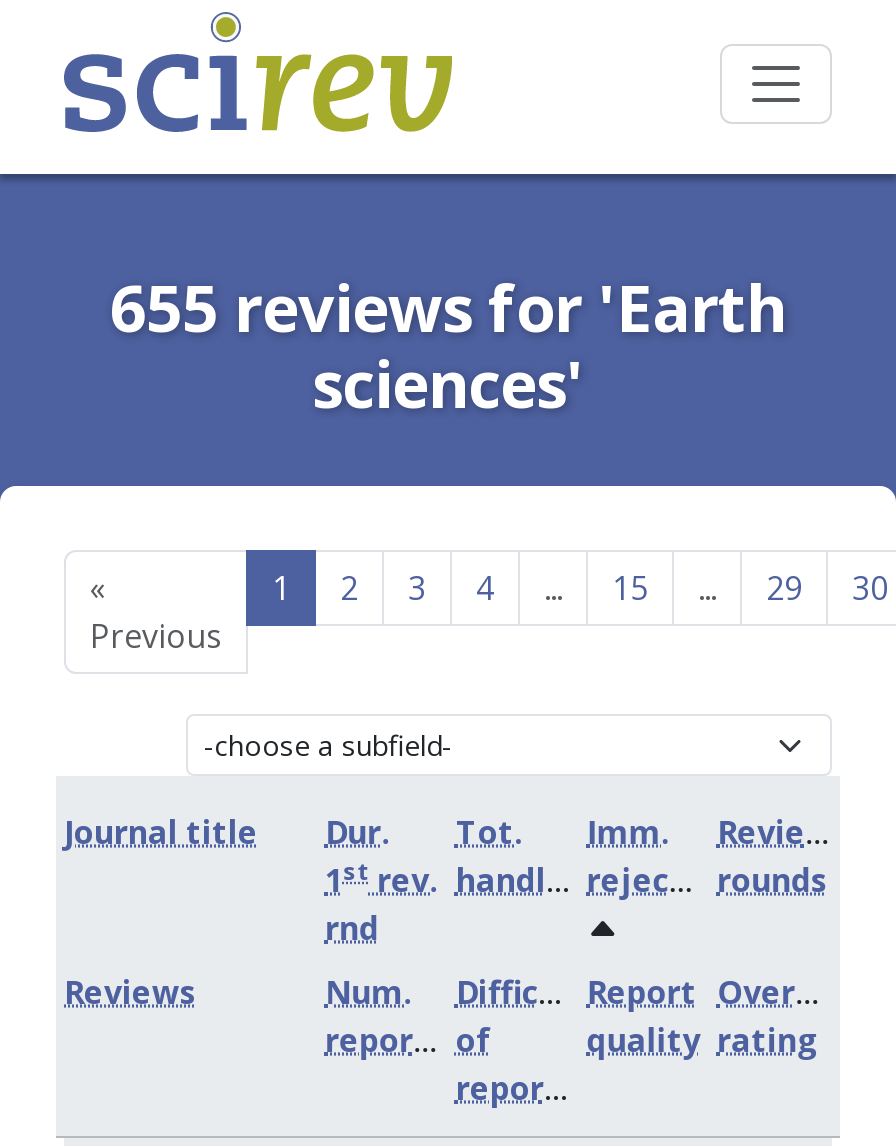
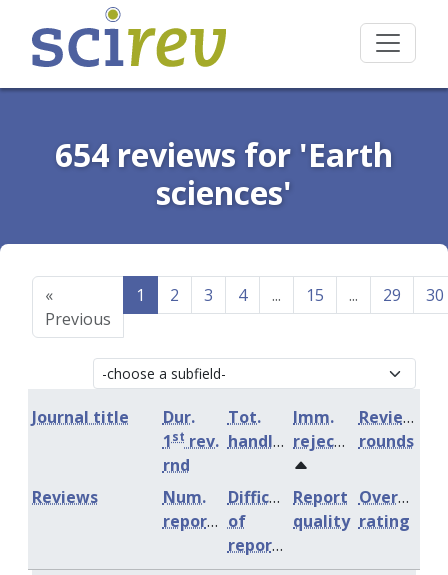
[110,264,786,350] 655 reviews for 'Earth -> [55,133,393,176] 654 reviews for 'Earth

